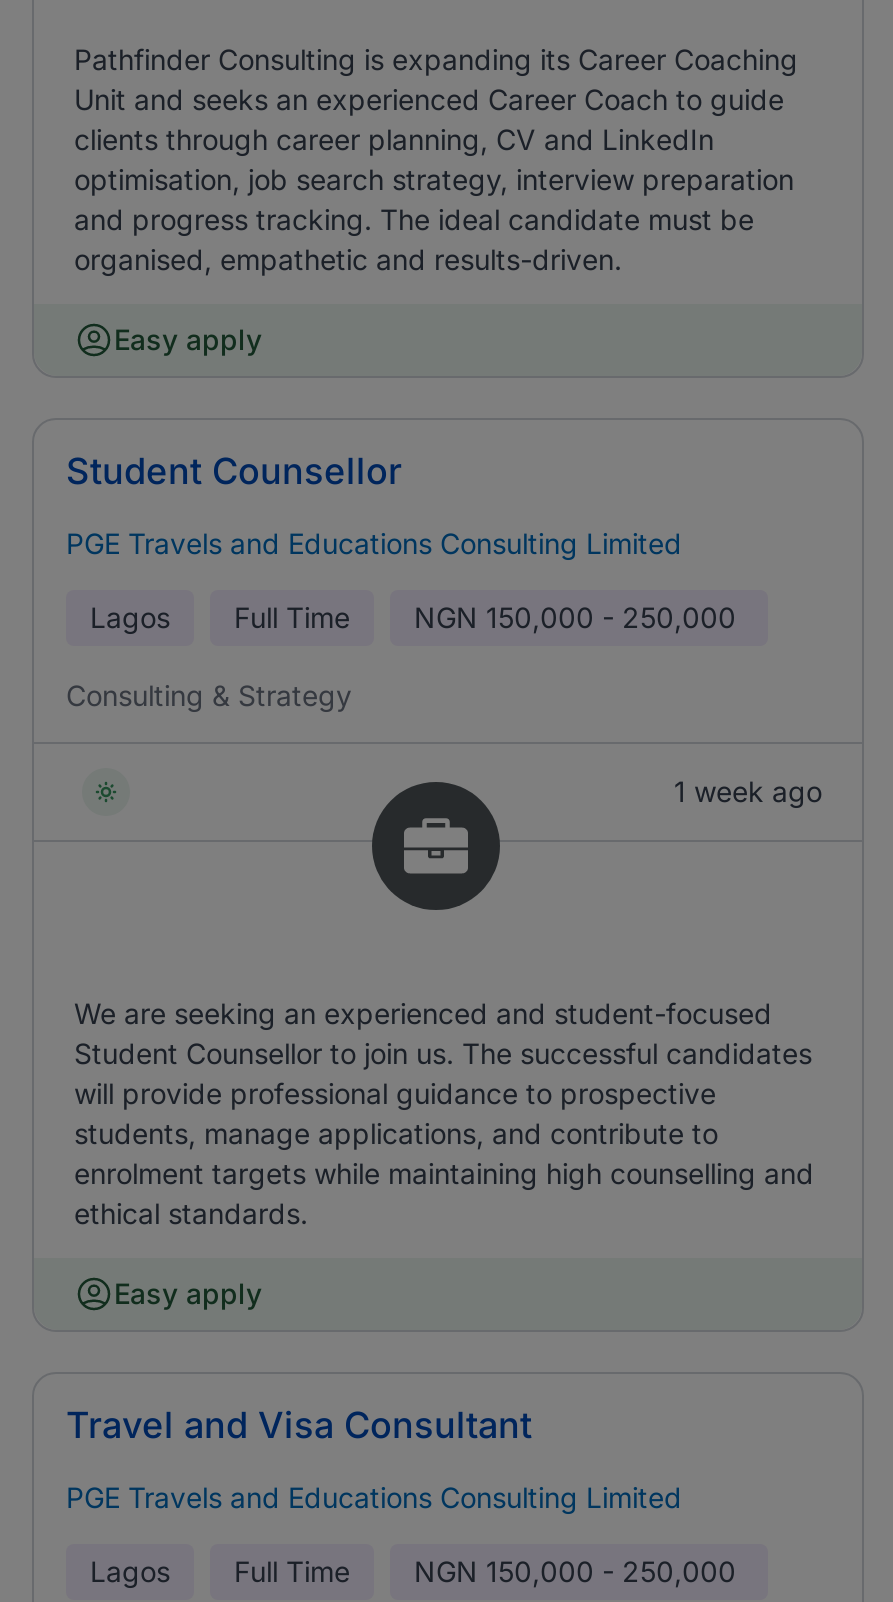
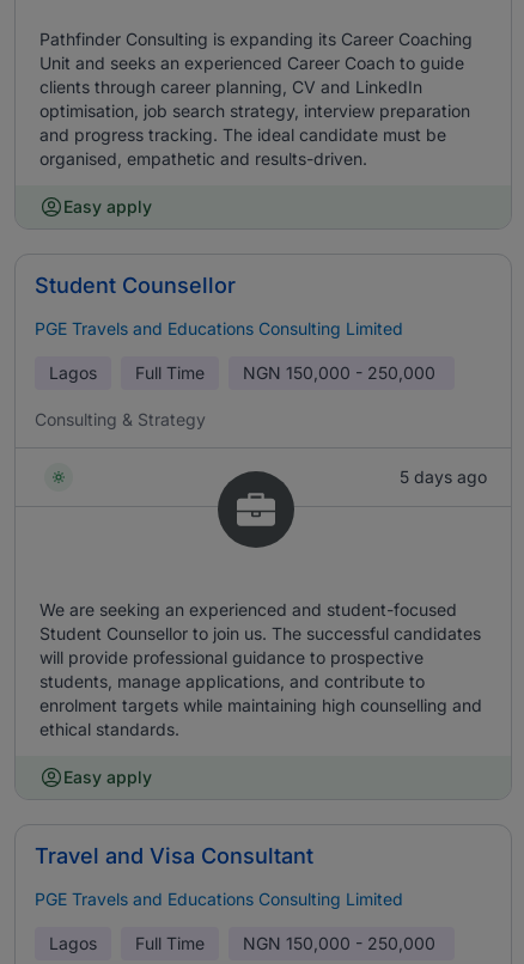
[674,774,822,808] 1 week ago -> [400,466,487,487] 5 days ago

